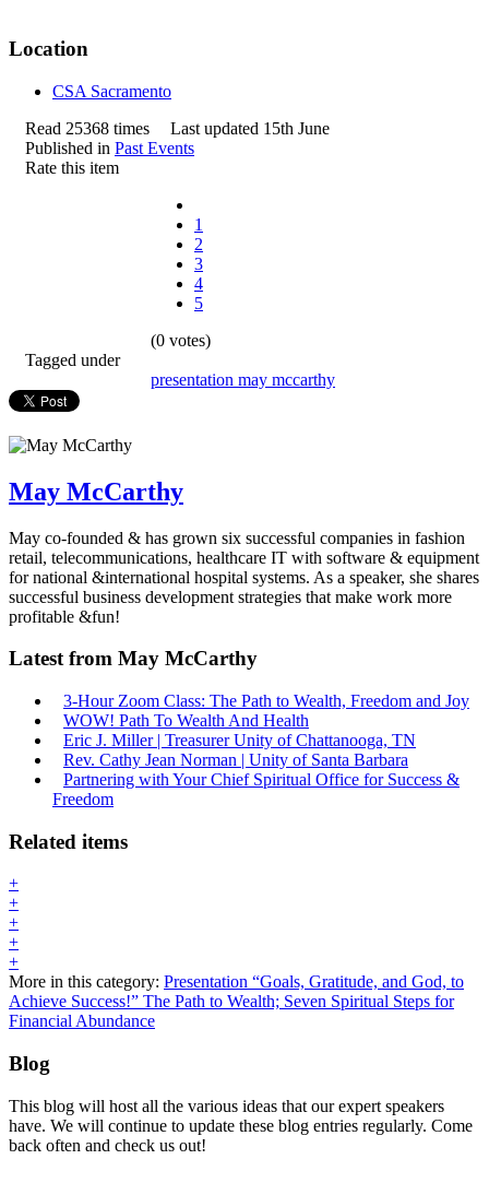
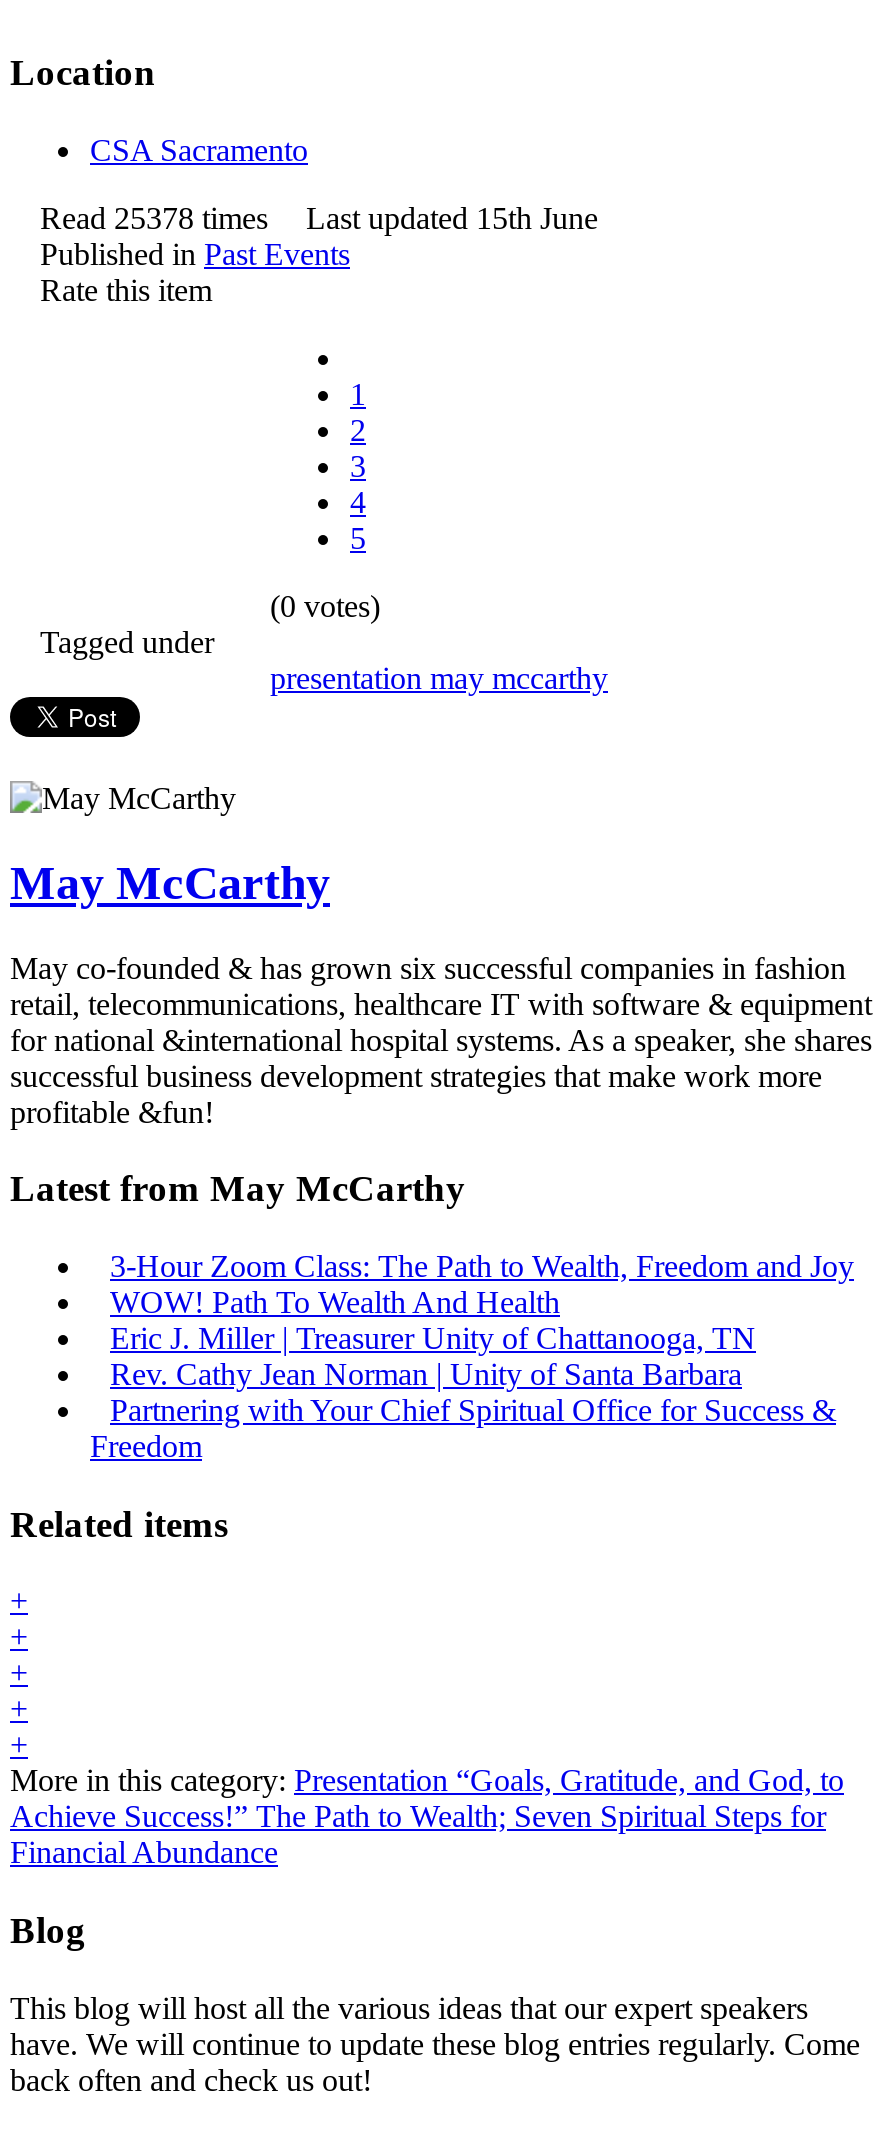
[25,119,330,137] Read 25368 times Last updated 15th June -> [40,200,598,234] Read 25378 times Last updated 15th June

